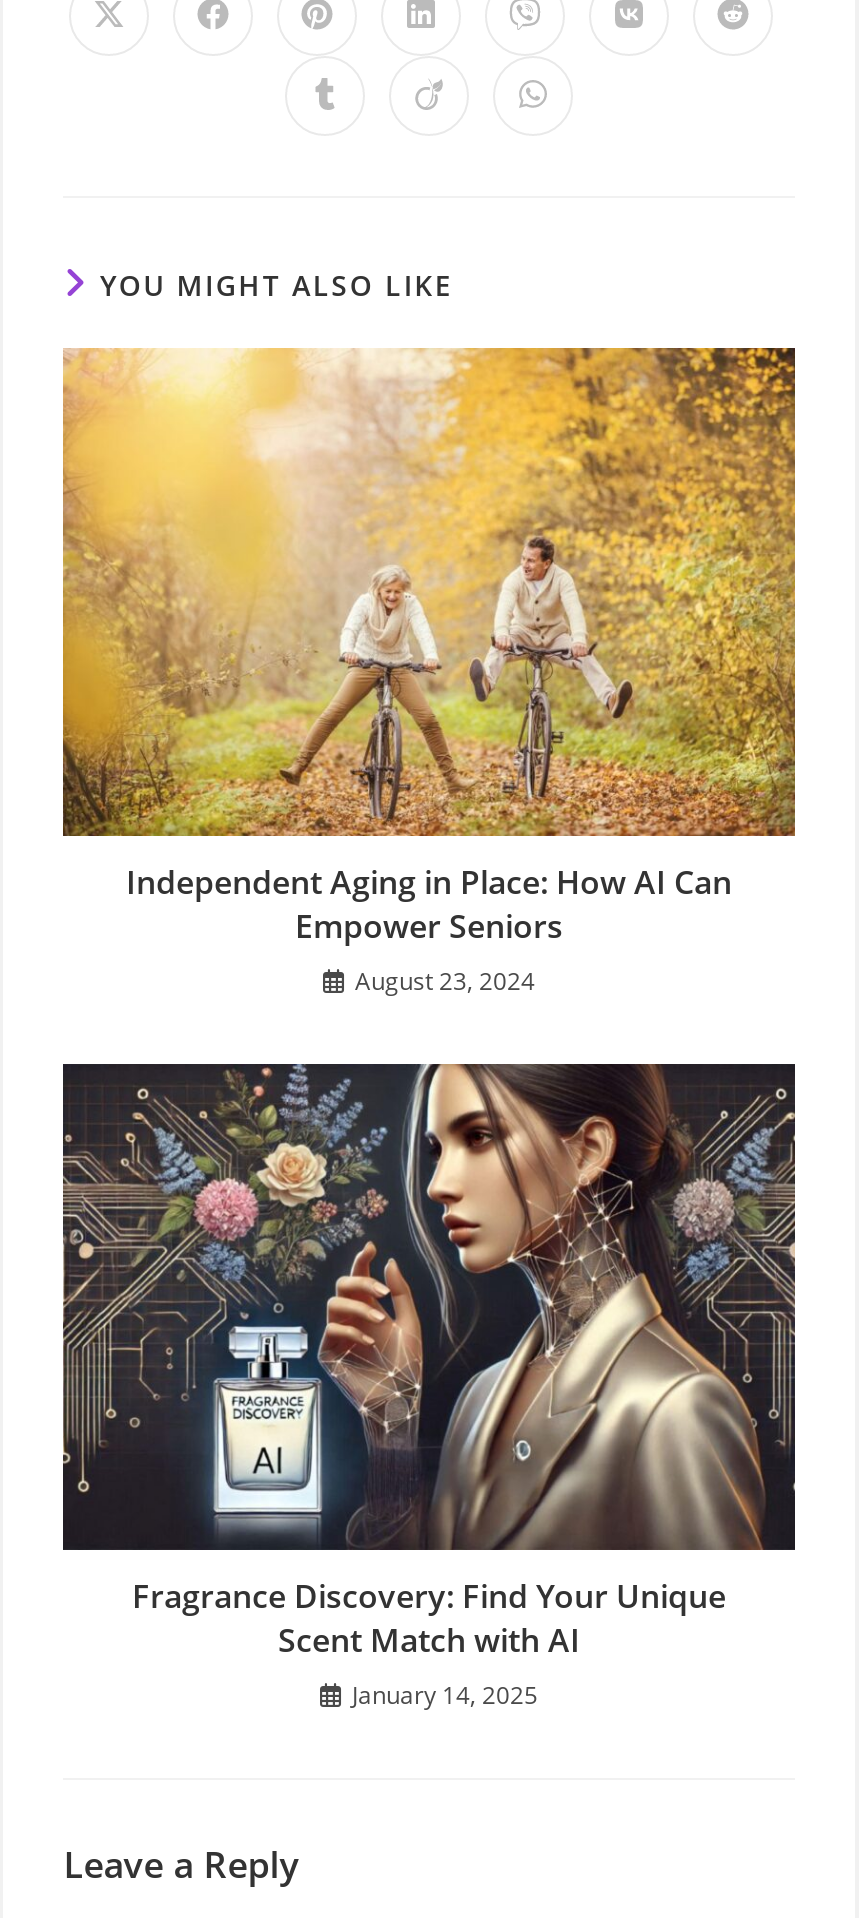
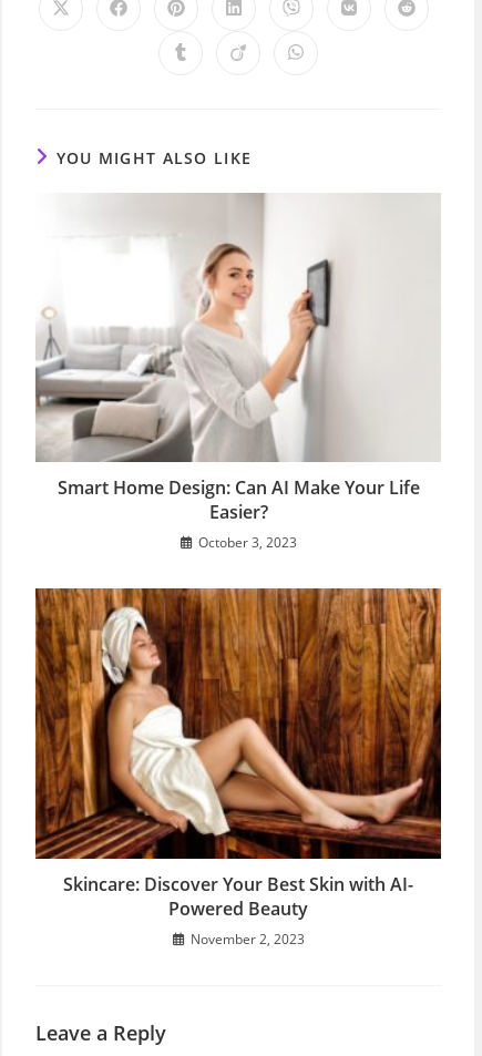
[61,346,797,997] [image] | Independent Aging in Place: How AI Can | Empower Seniors | August 23, 2024 -> [35,193,441,552] [image] | Smart Home Design: Can AI Make Your Life | Easier? | October 3, 2023
[61,1062,797,1712] [image] | Fragrance Discovery: Find Your Unique | Scent Match with AI | January 14, 2025 -> [34,587,442,949] [image] | Skincare: Discover Your Best Skin with AI- | Powered Beauty | November 2, 2023

